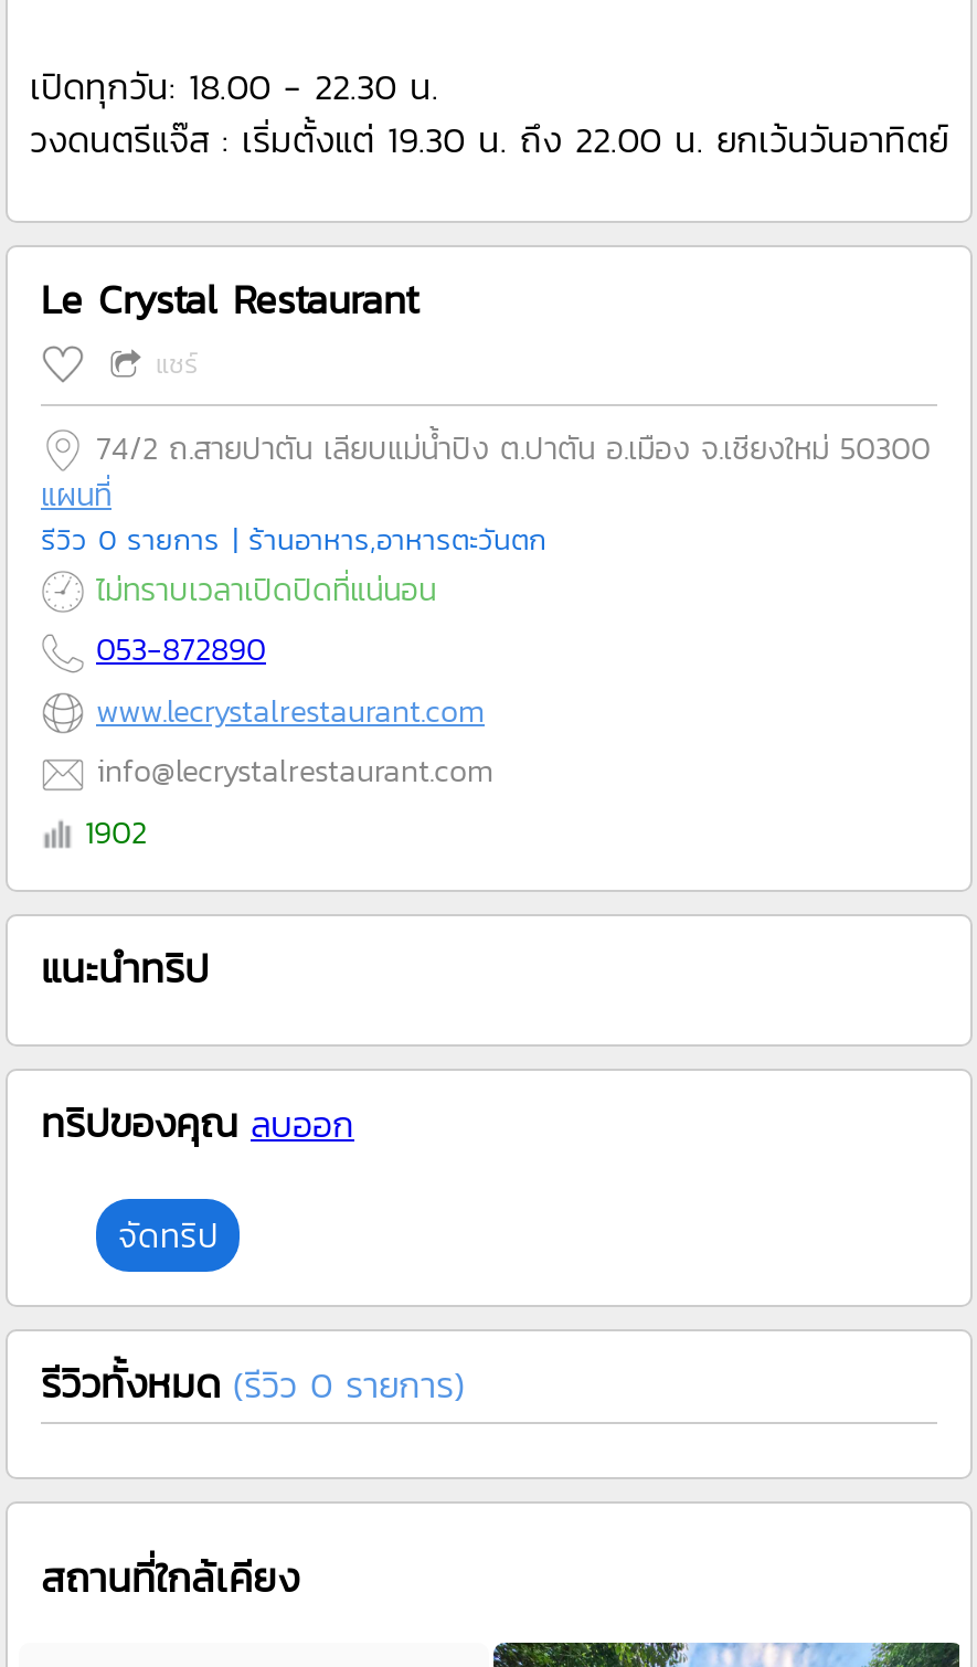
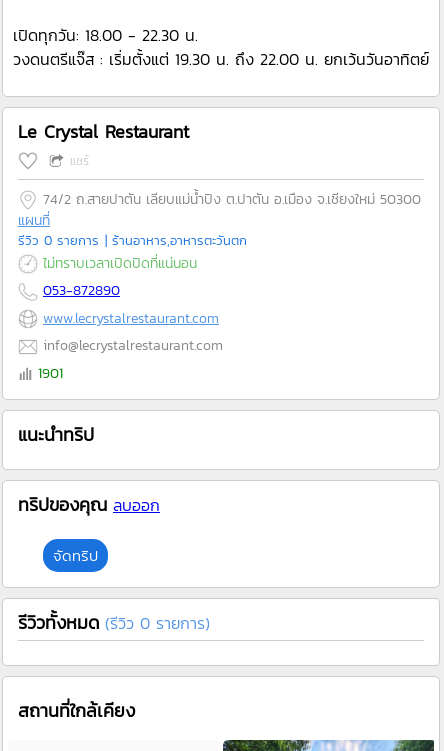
[85,809,147,856] 1902 -> [38,362,63,383] 1901

